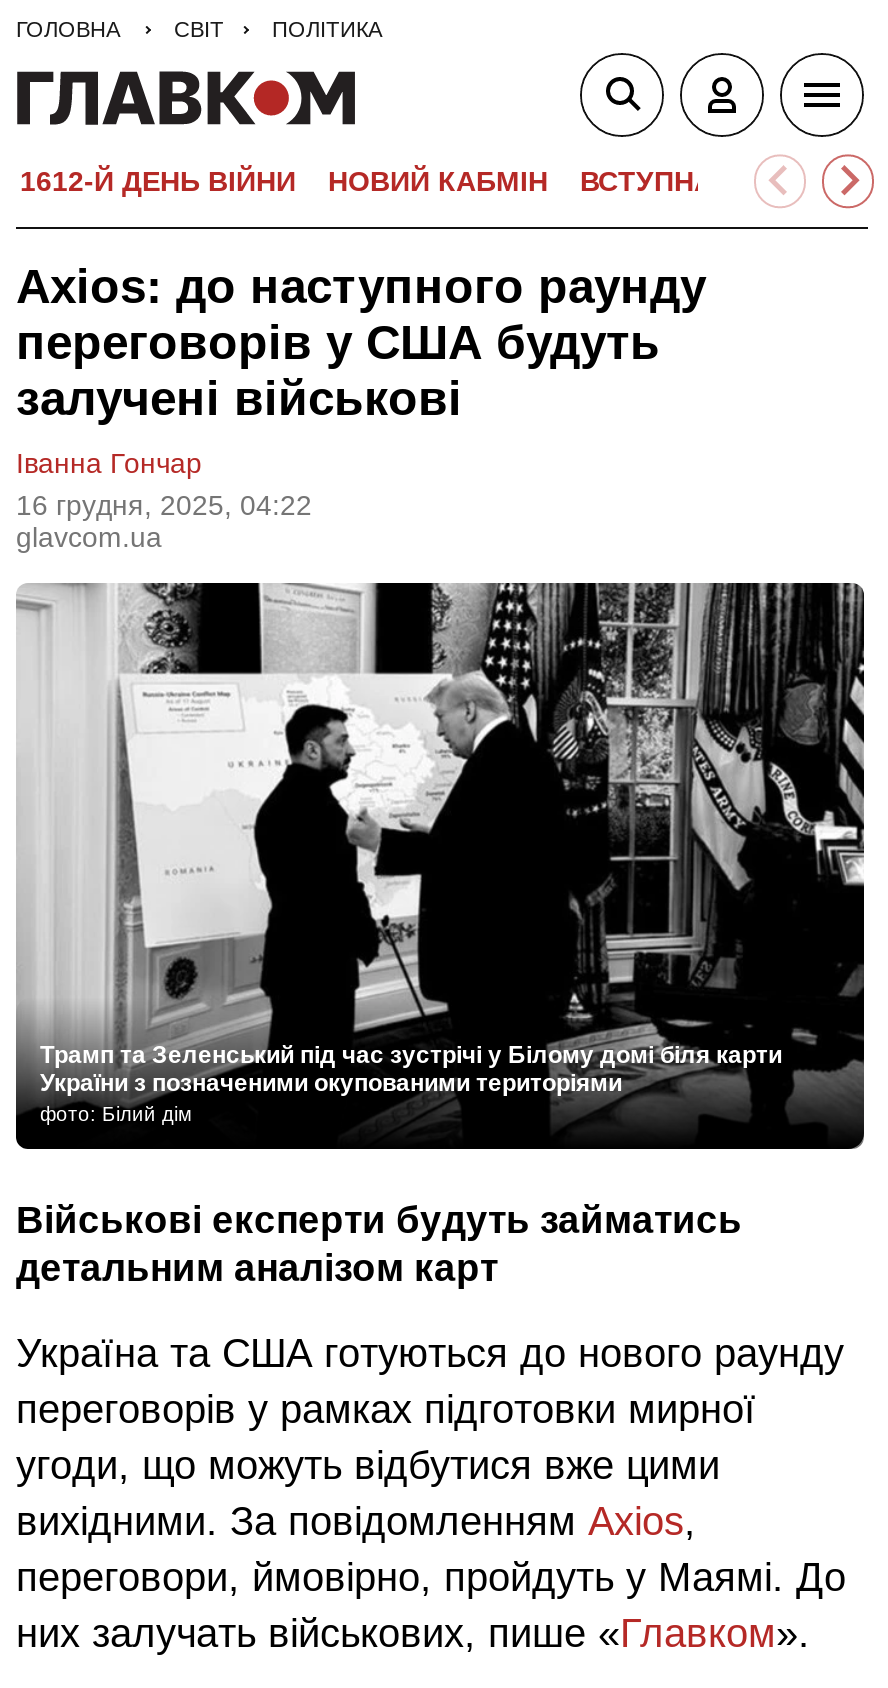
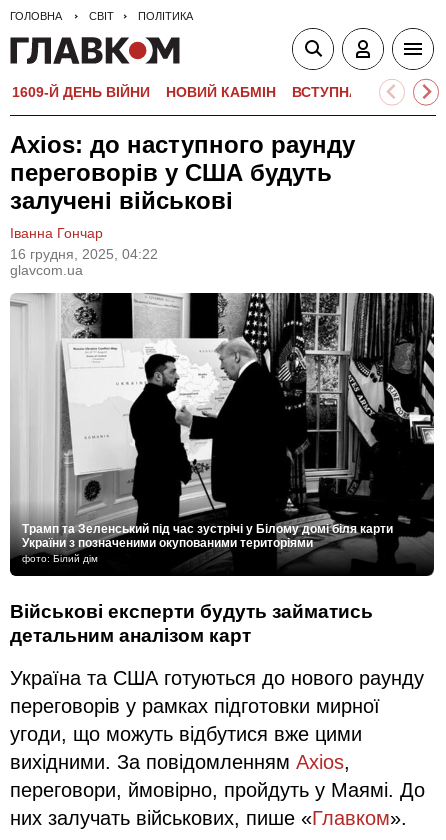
[20,165,296,197] 1612-Й ДЕНЬ ВІЙНИ -> [12,84,150,100] 1609-Й ДЕНЬ ВІЙНИ

